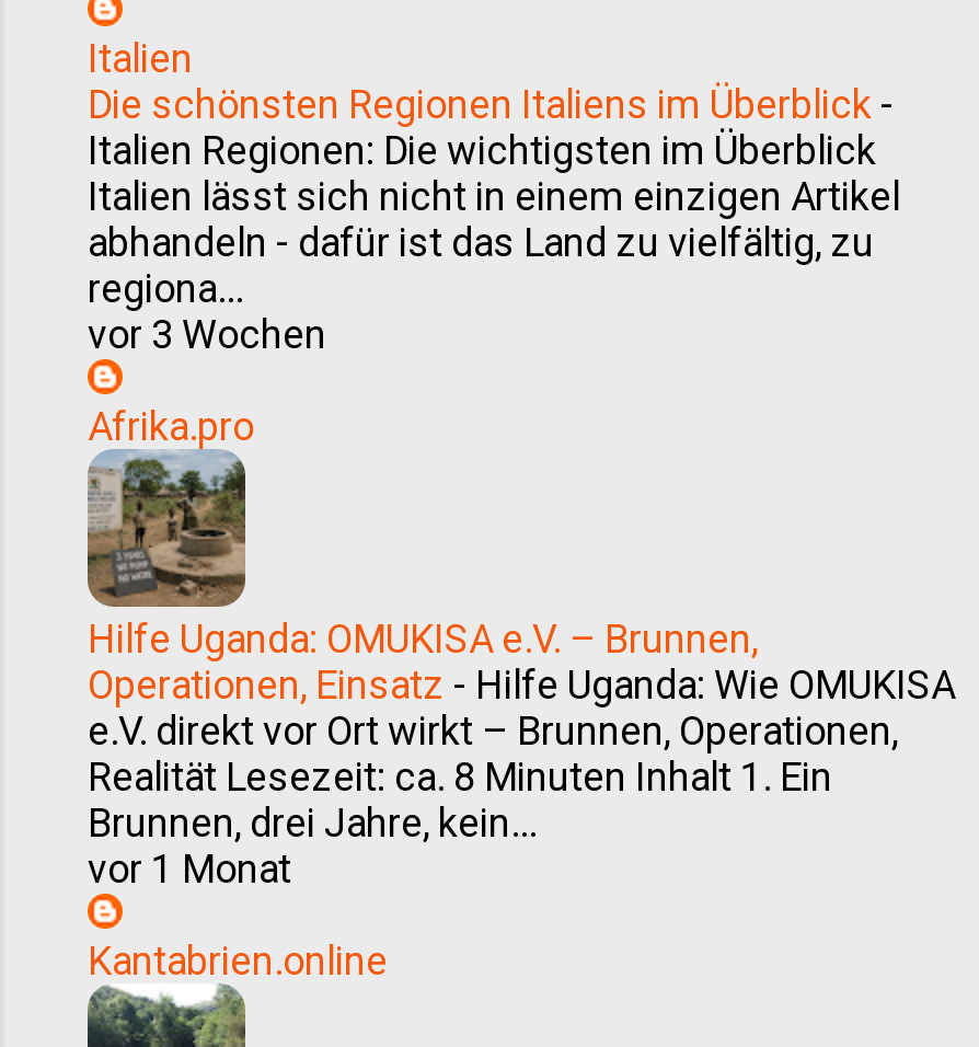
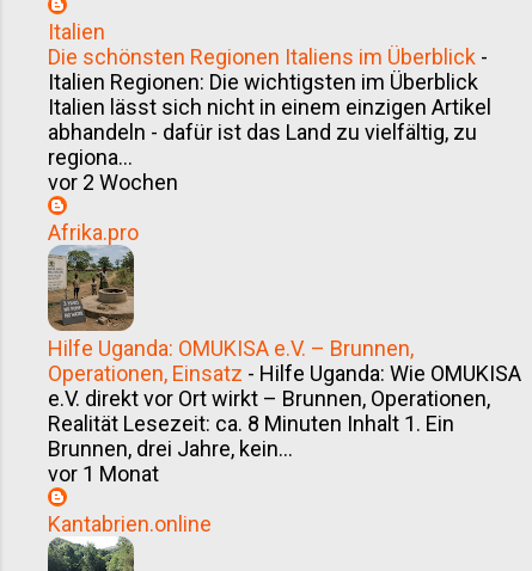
[88,312,326,358] vor 3 Wochen -> [48,170,178,195] vor 2 Wochen

